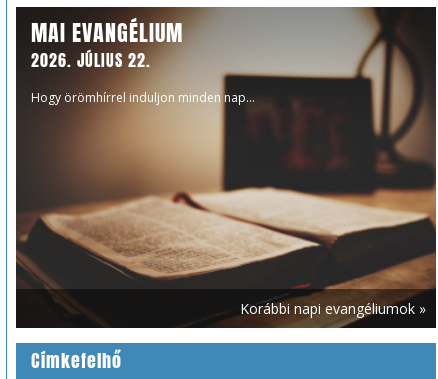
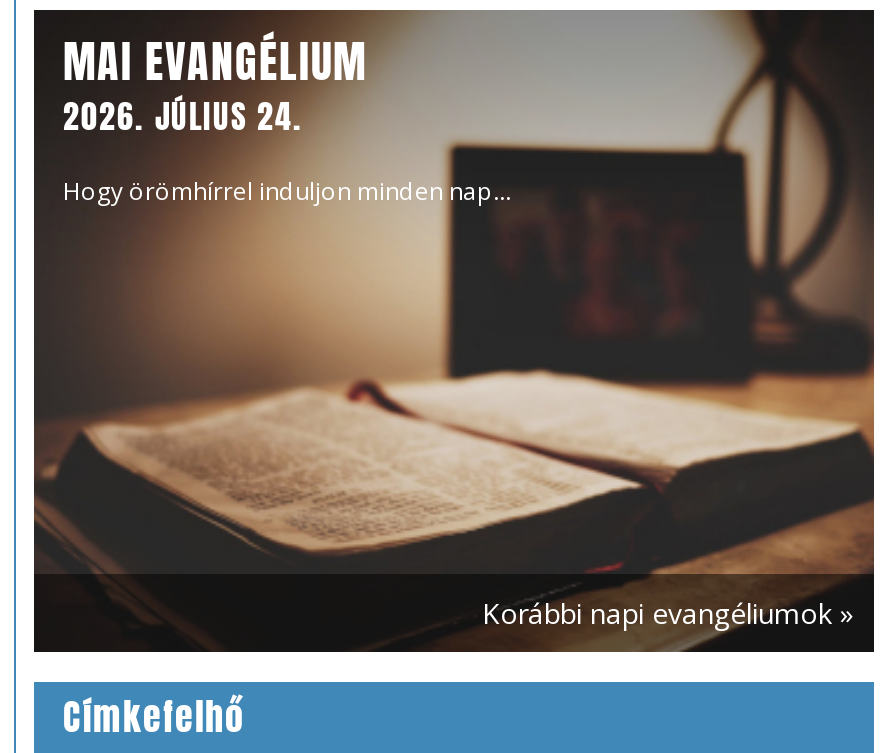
[30,49,150,72] 2026. JÚLIUS 22. -> [63,94,303,140] 2026. JÚLIUS 24.

